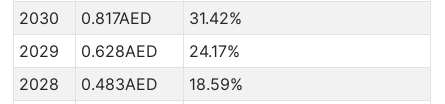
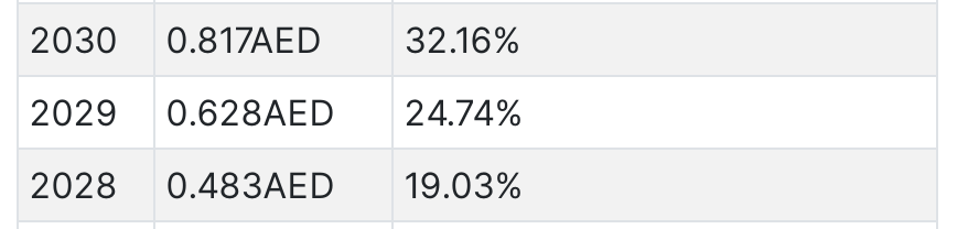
[19,8,242,28] 2030 0.817AED 31.42% -> [29,18,521,62] 2030 0.817AED 32.16%
[19,41,240,61] 2029 0.628AED 24.17% -> [29,90,523,134] 2029 0.628AED 24.74%
[19,74,243,94] 2028 0.483AED 18.59% -> [29,163,523,207] 2028 0.483AED 19.03%

